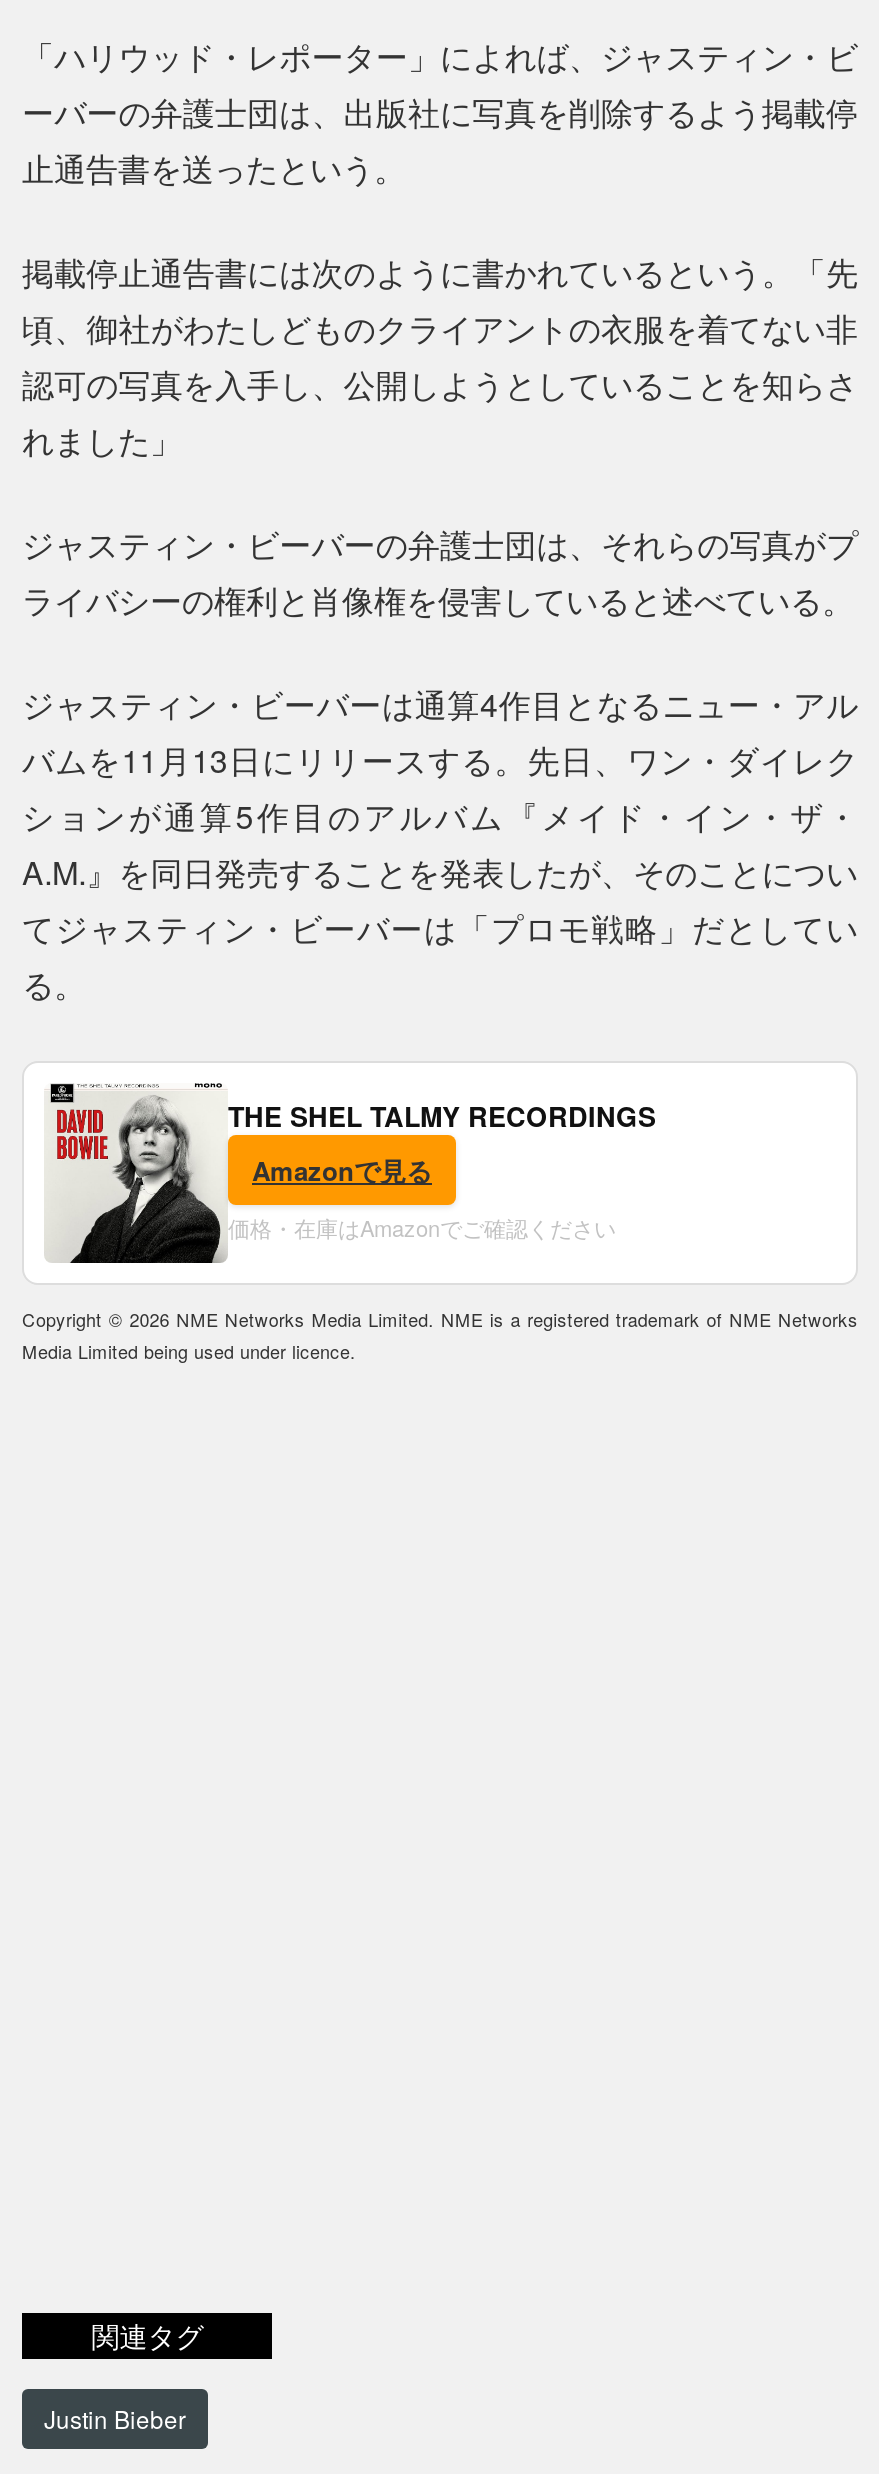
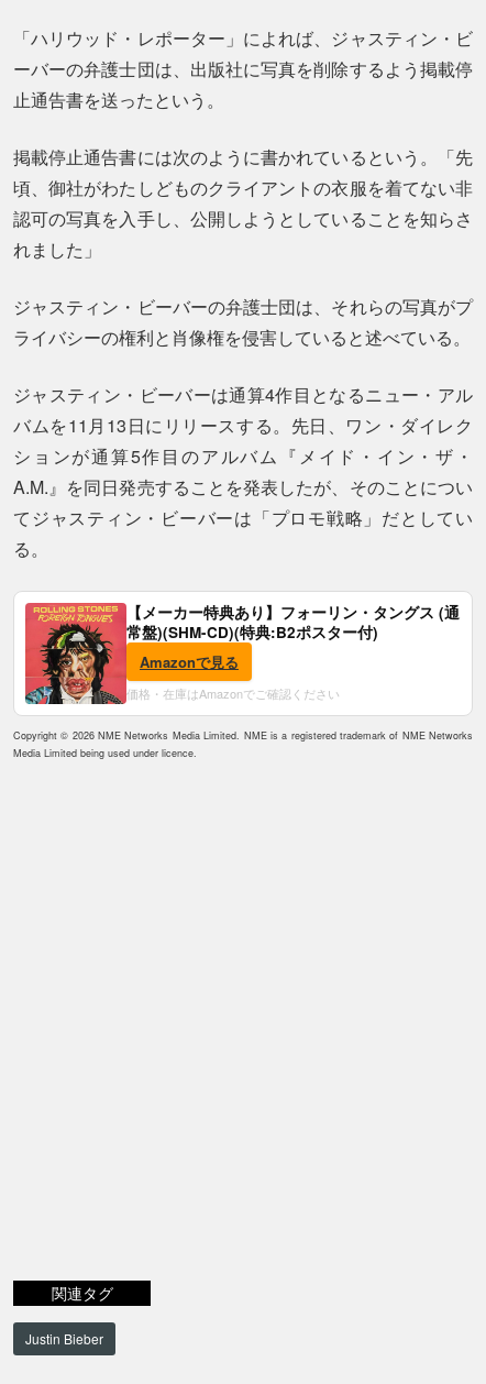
[44,1083,656,1265] [image] | THE SHEL TALMY RECORDINGS -> [24,602,460,705] [image] | 【メーカー特典あり】フォーリン・タングス (通 | 常盤)(SHM-CD)(特典:B2ポスター付)

